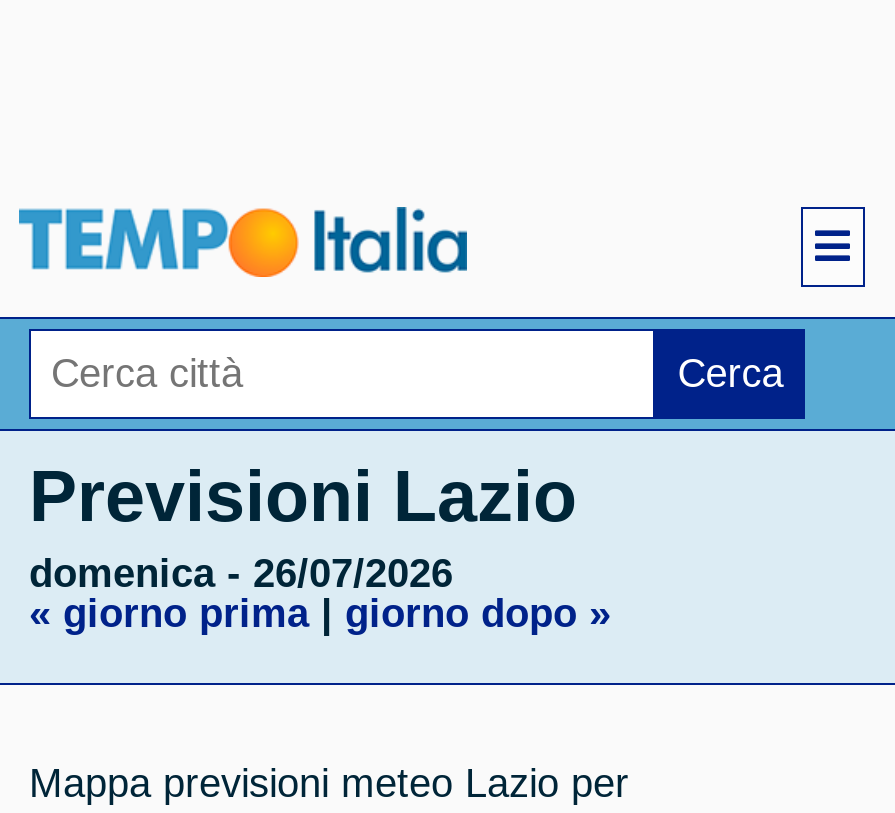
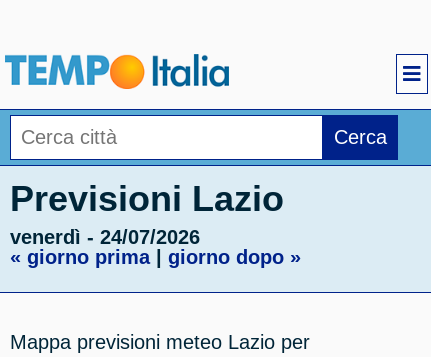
[29,551,453,595] domenica - 26/07/2026 -> [10,226,200,248] venerdì - 24/07/2026

